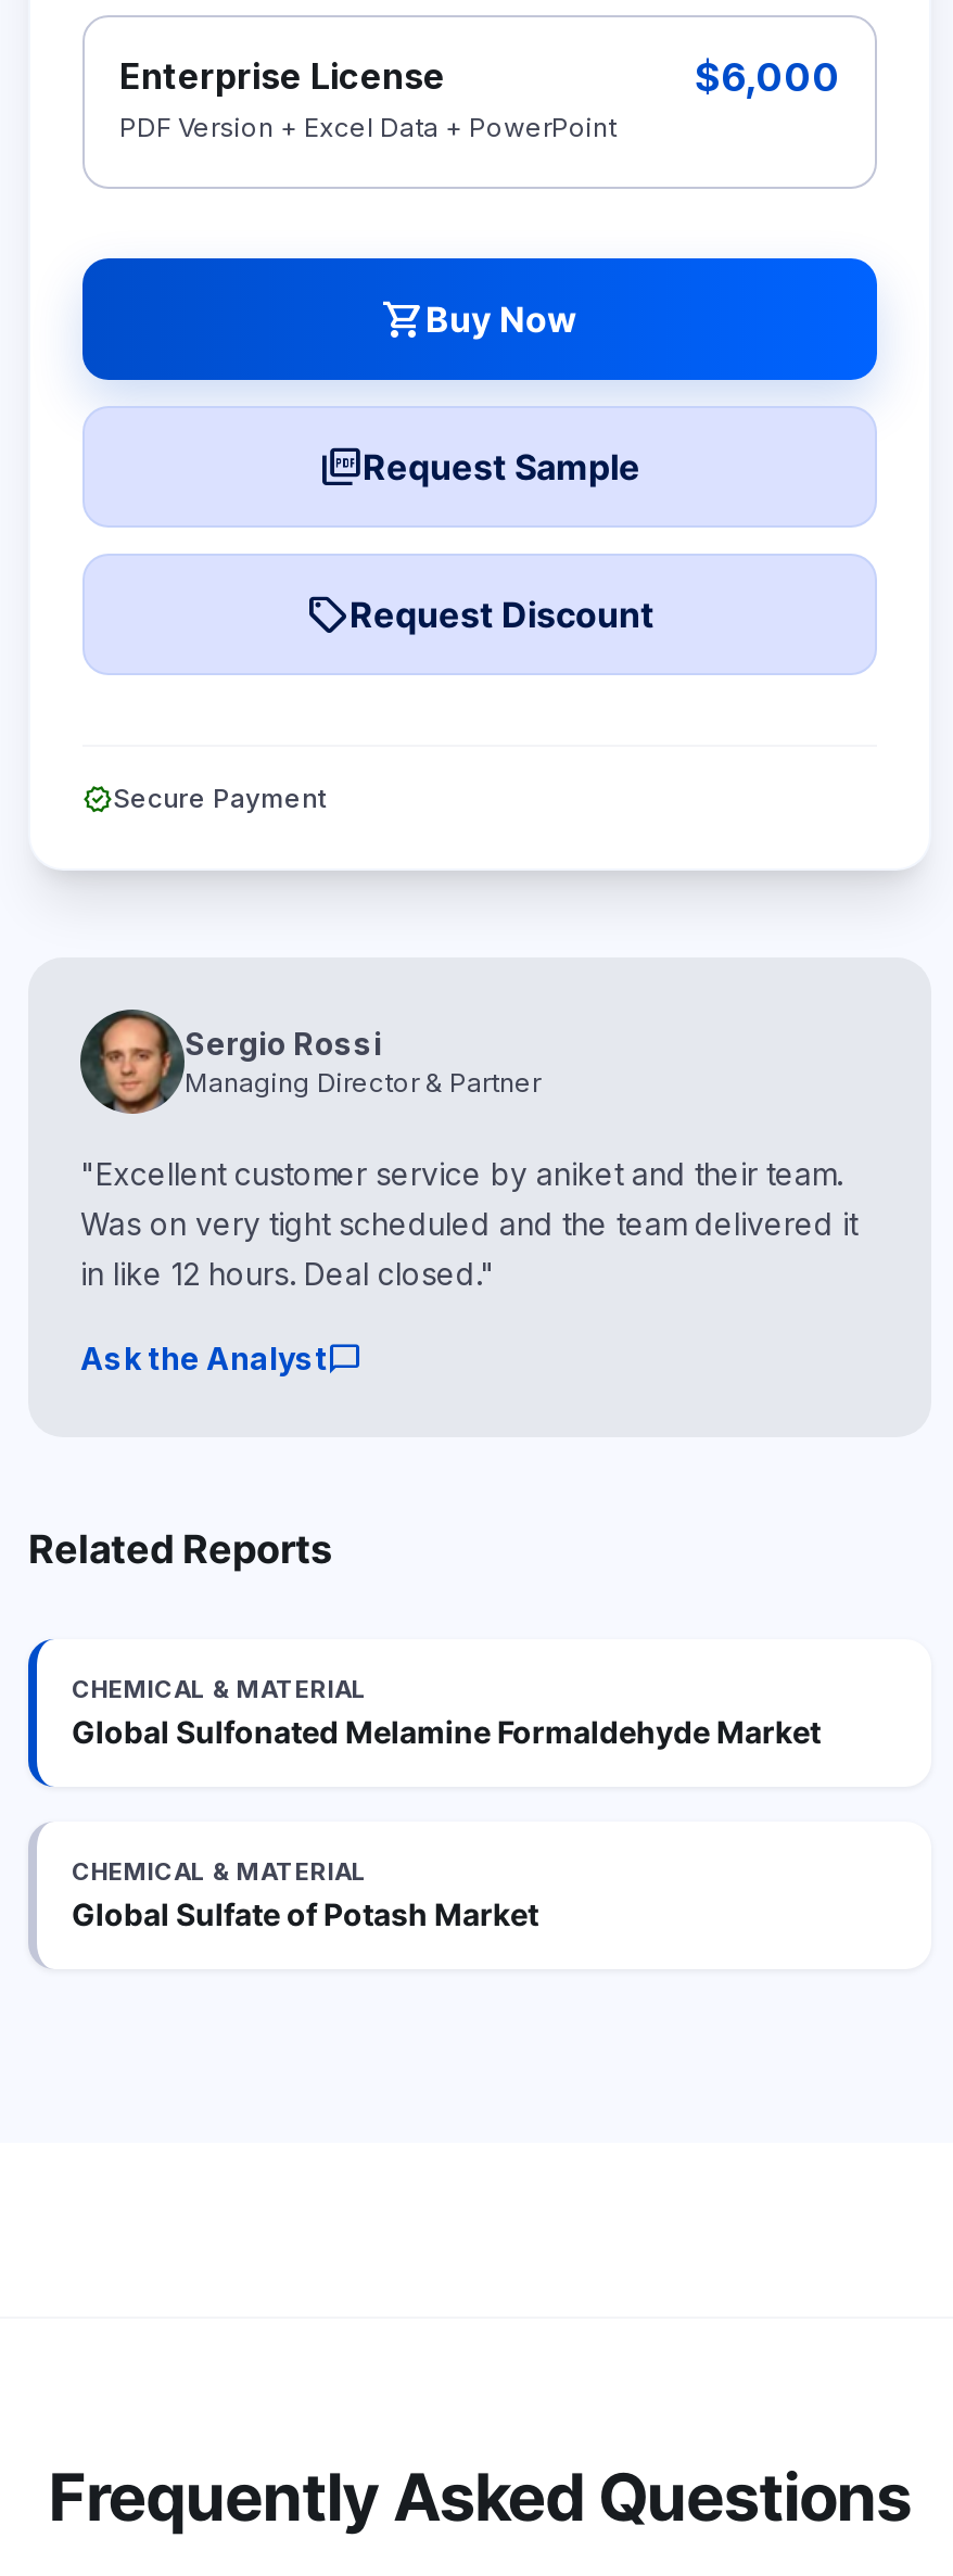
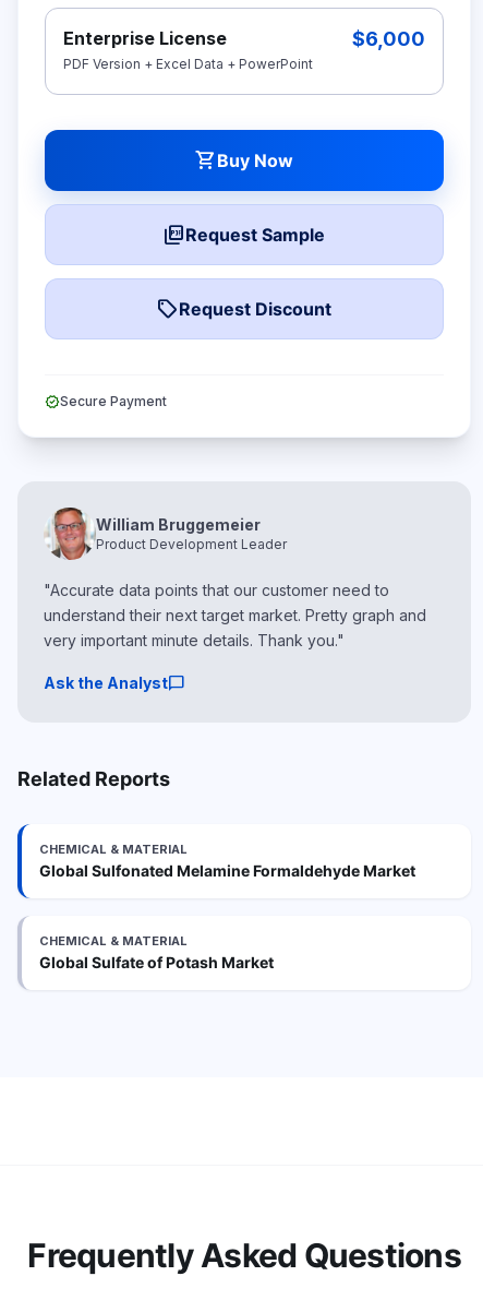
[78,1012,541,1112] [image] | Sergio Rossi | Managing Director & Partner -> [44,509,287,559] [image] | William Bruggemeier | Product Development Leader
[80,1155,857,1292] "Excellent customer service by aniket and their team. | Was on very tight scheduled and the team delivered it | in like 12 hours. Deal closed." -> [44,581,426,649] "Accurate data points that our customer need to | understand their next target market. Pretty graph and | very important minute details. Thank you."

